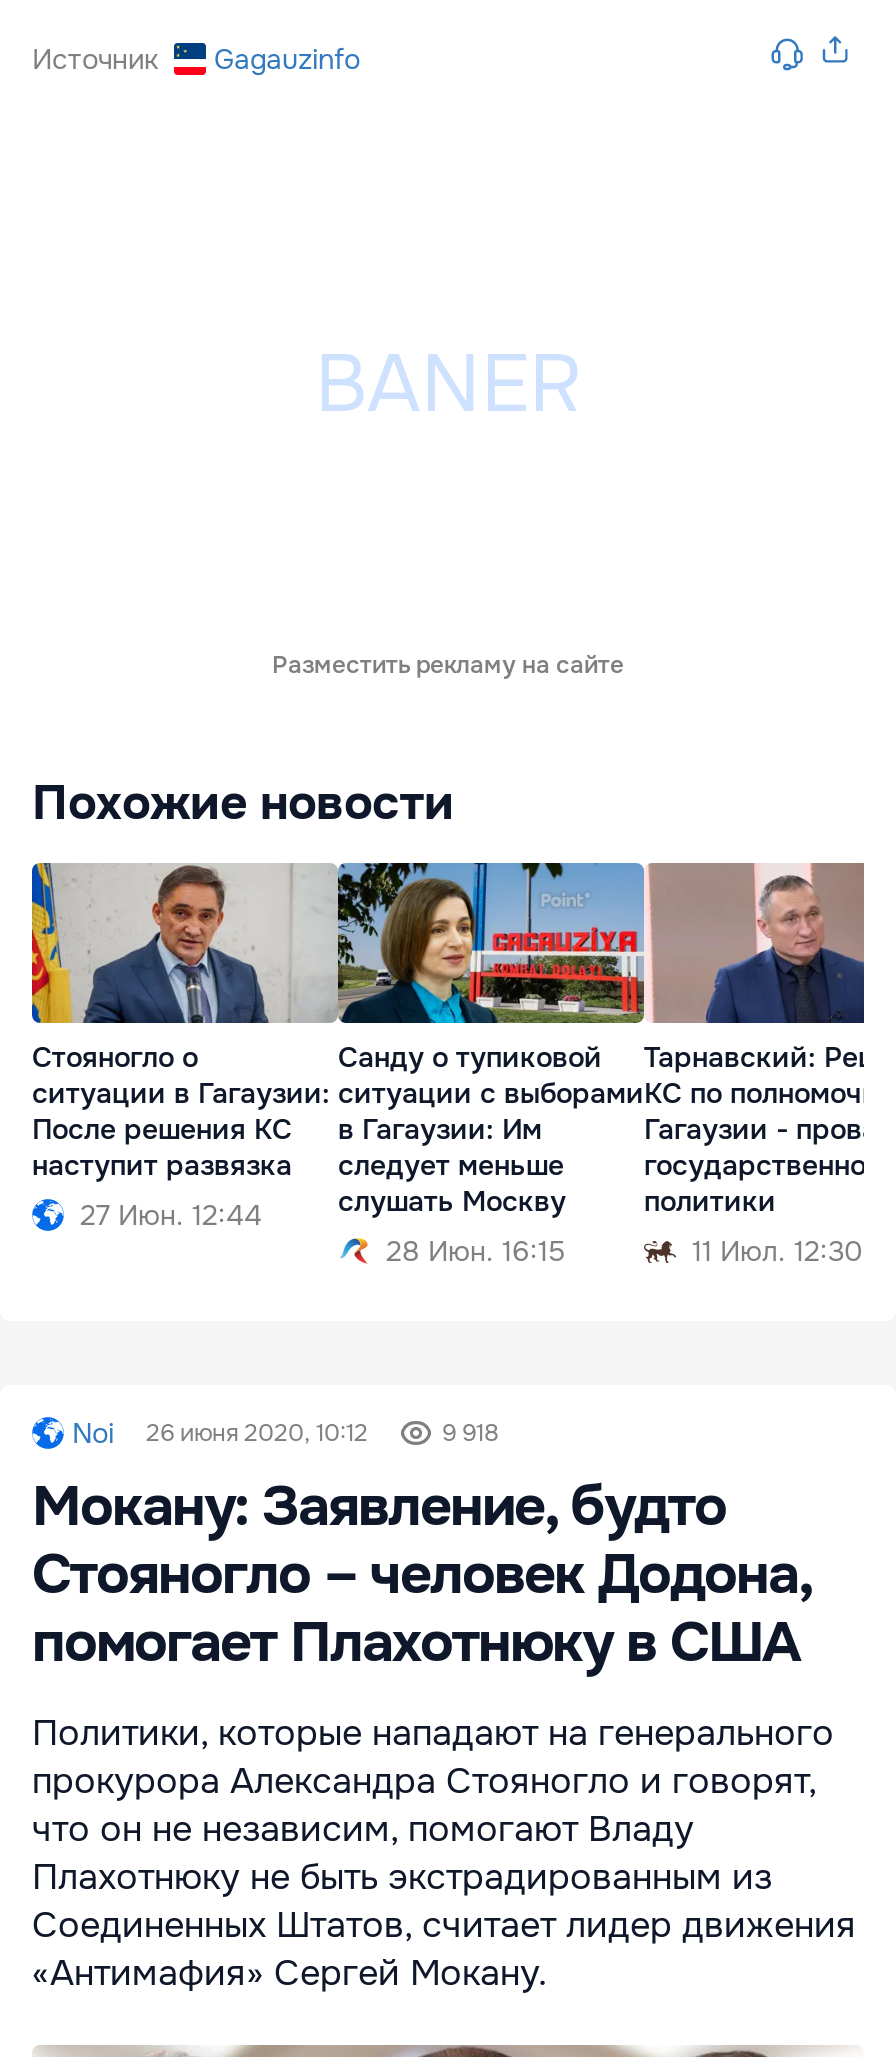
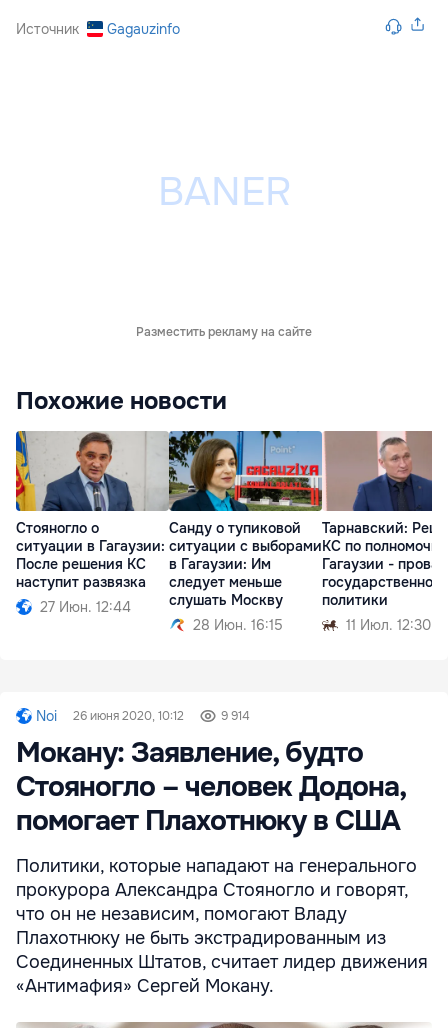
[442,1417,498,1449] 9 918 -> [221,708,250,724] 9 914

